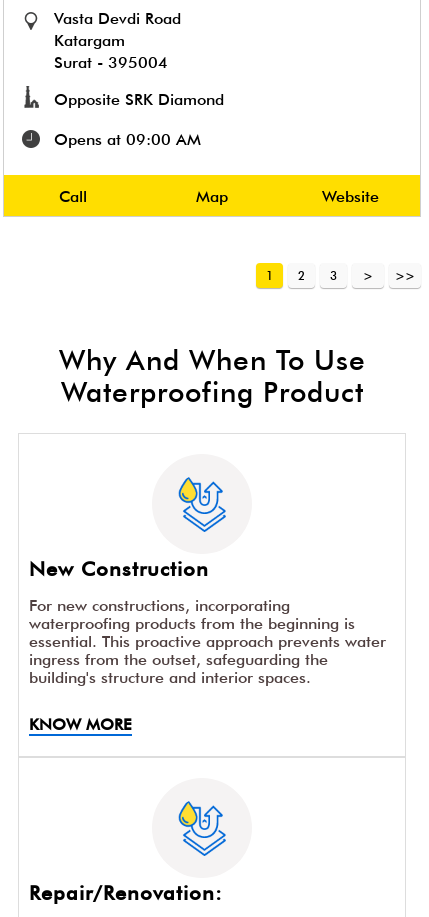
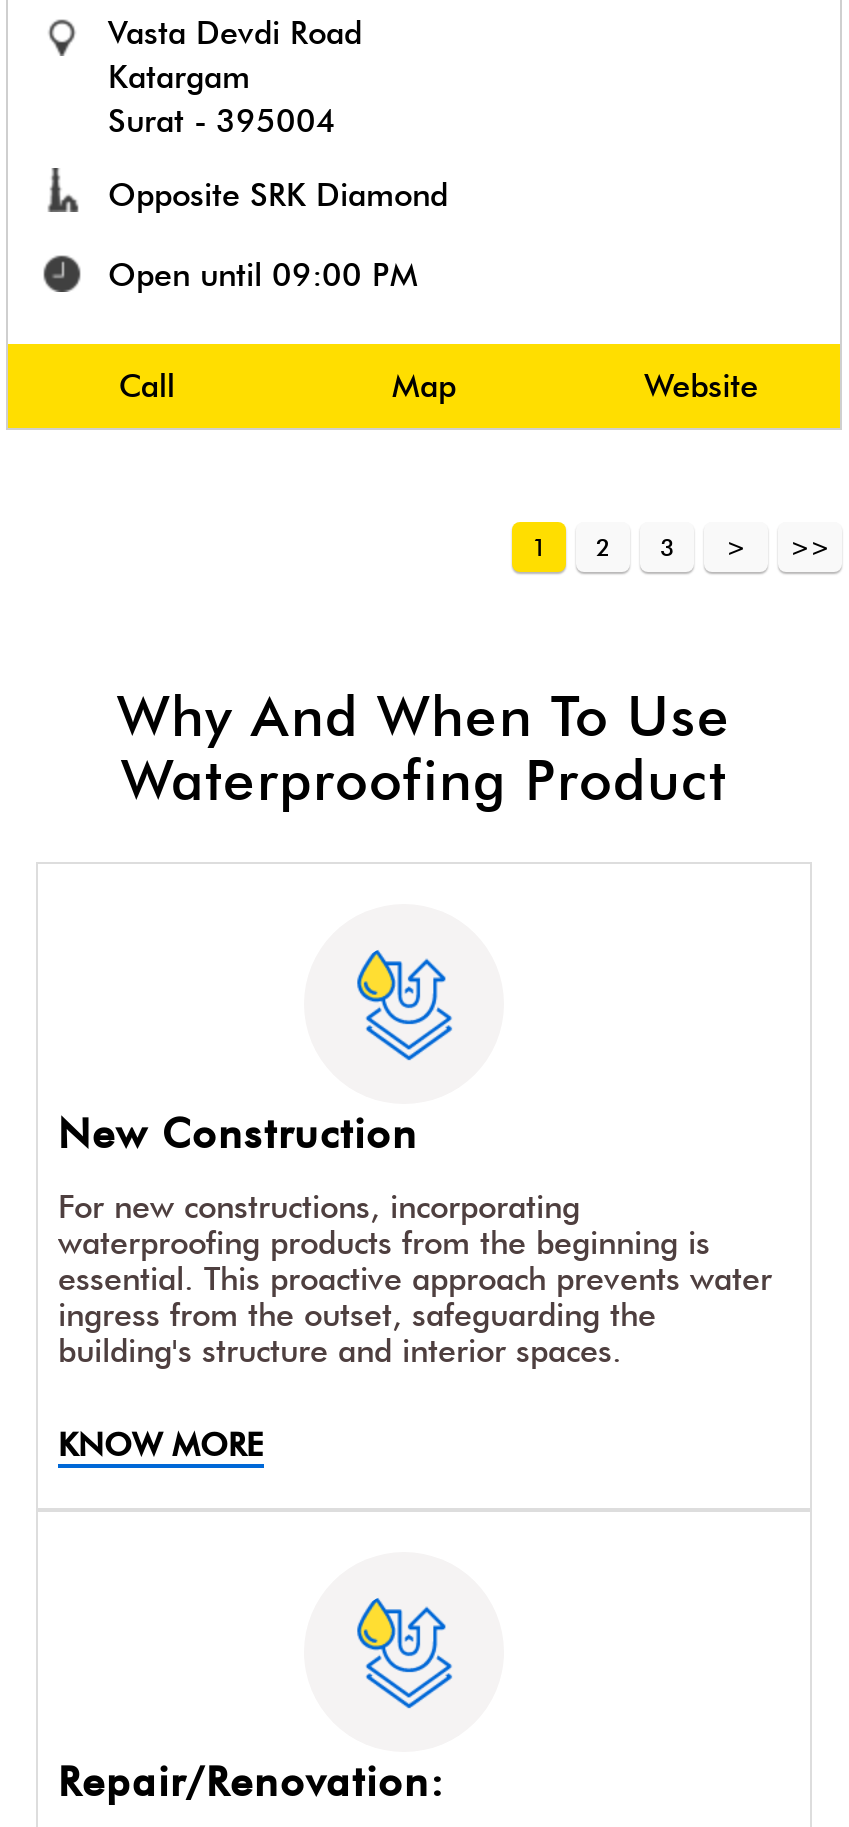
[54,130,201,149] Opens at 09:00 AM -> [108,256,418,294] Open until 09:00 PM

